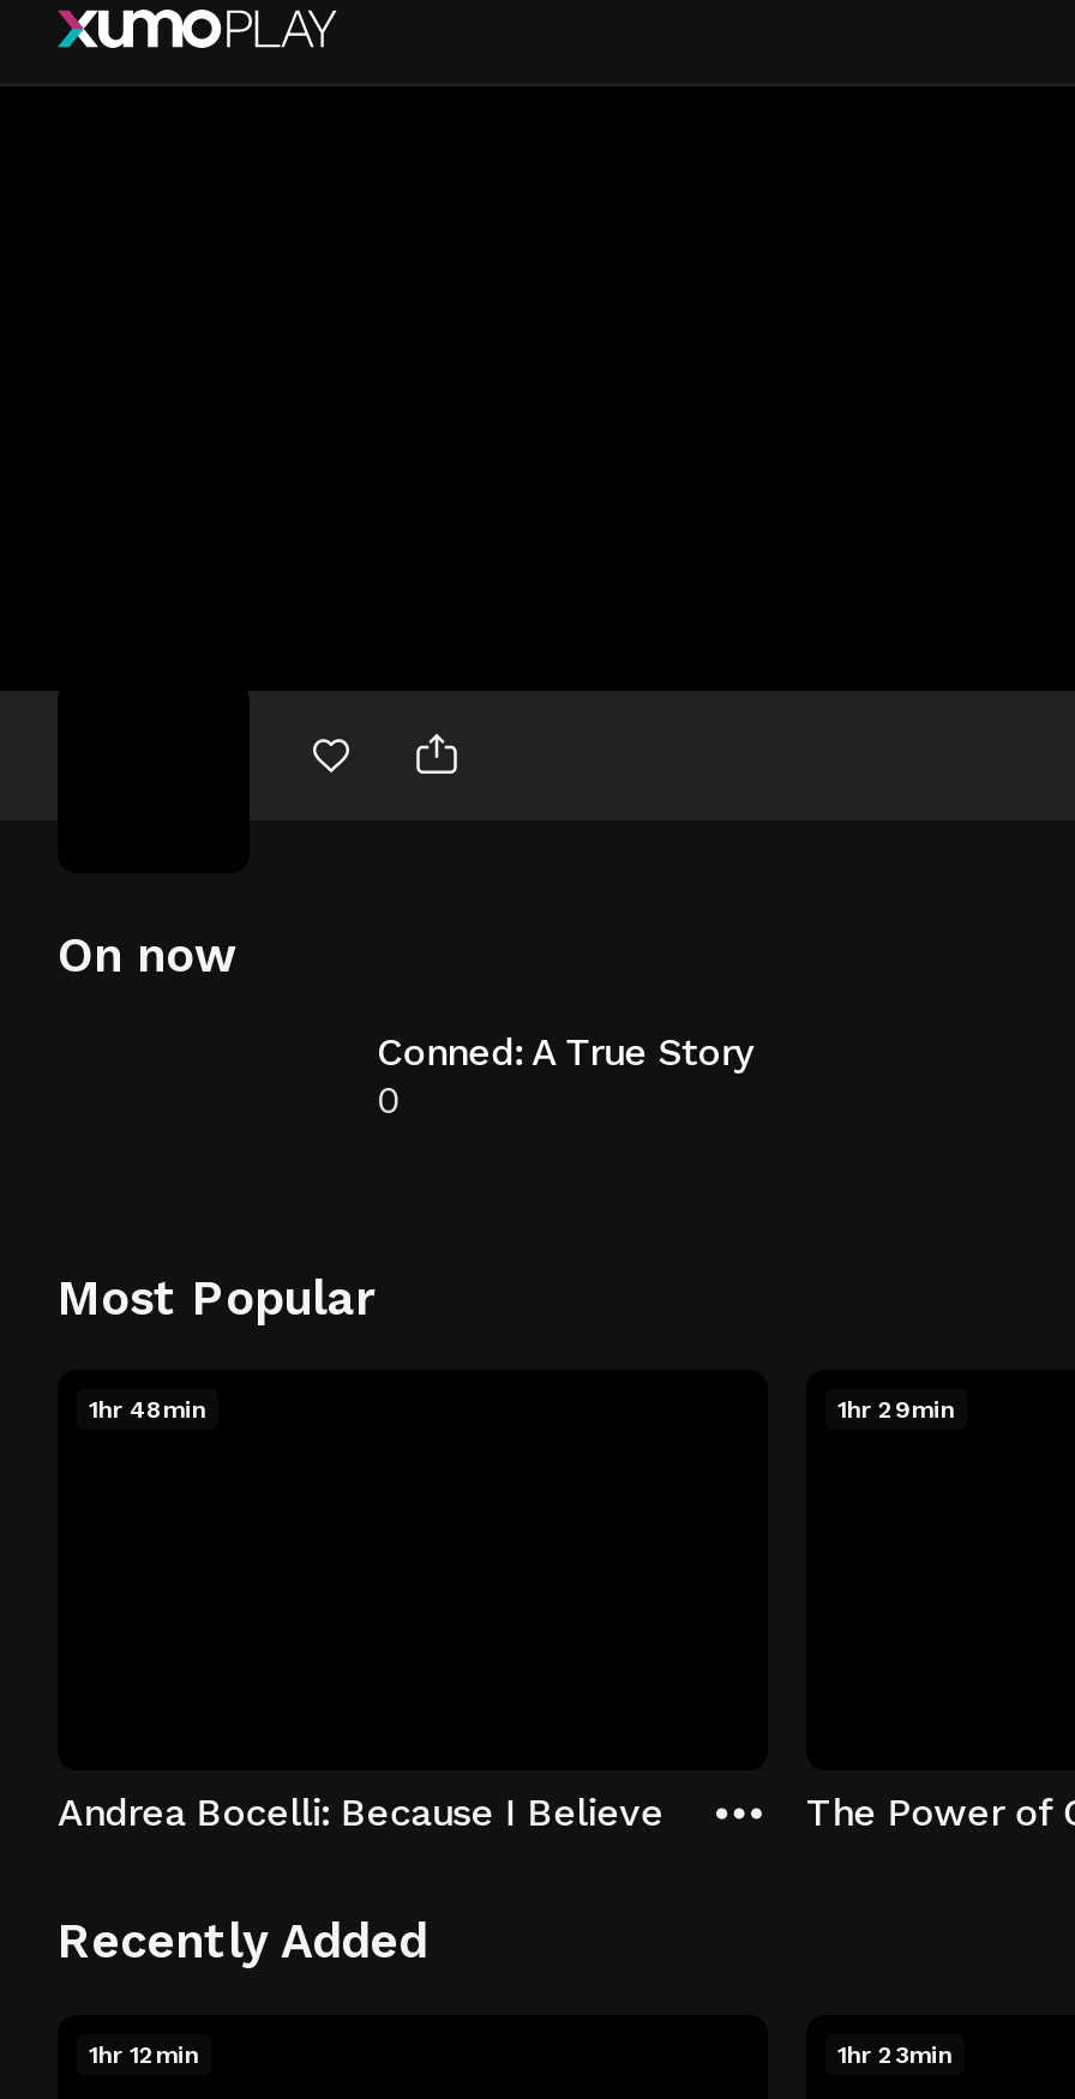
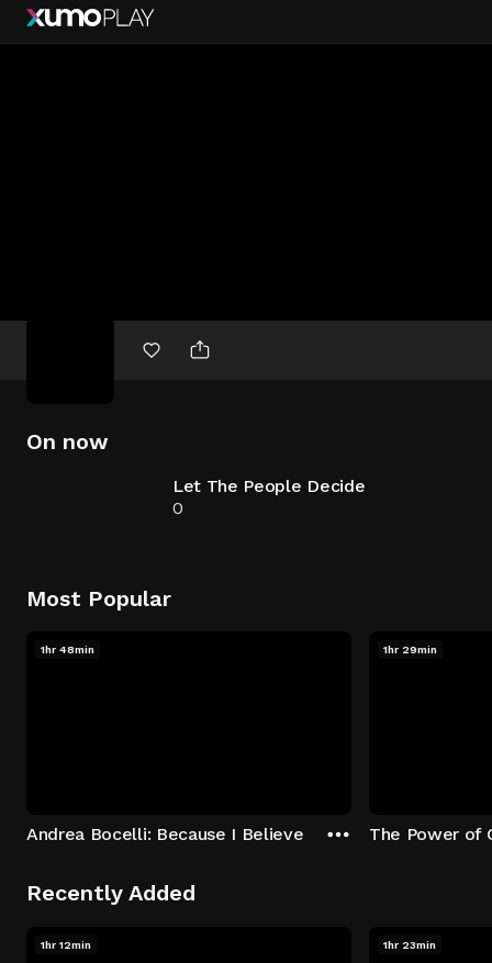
[377,1029,753,1075] Conned: A True Story -> [172,475,365,496] Let The People Decide

